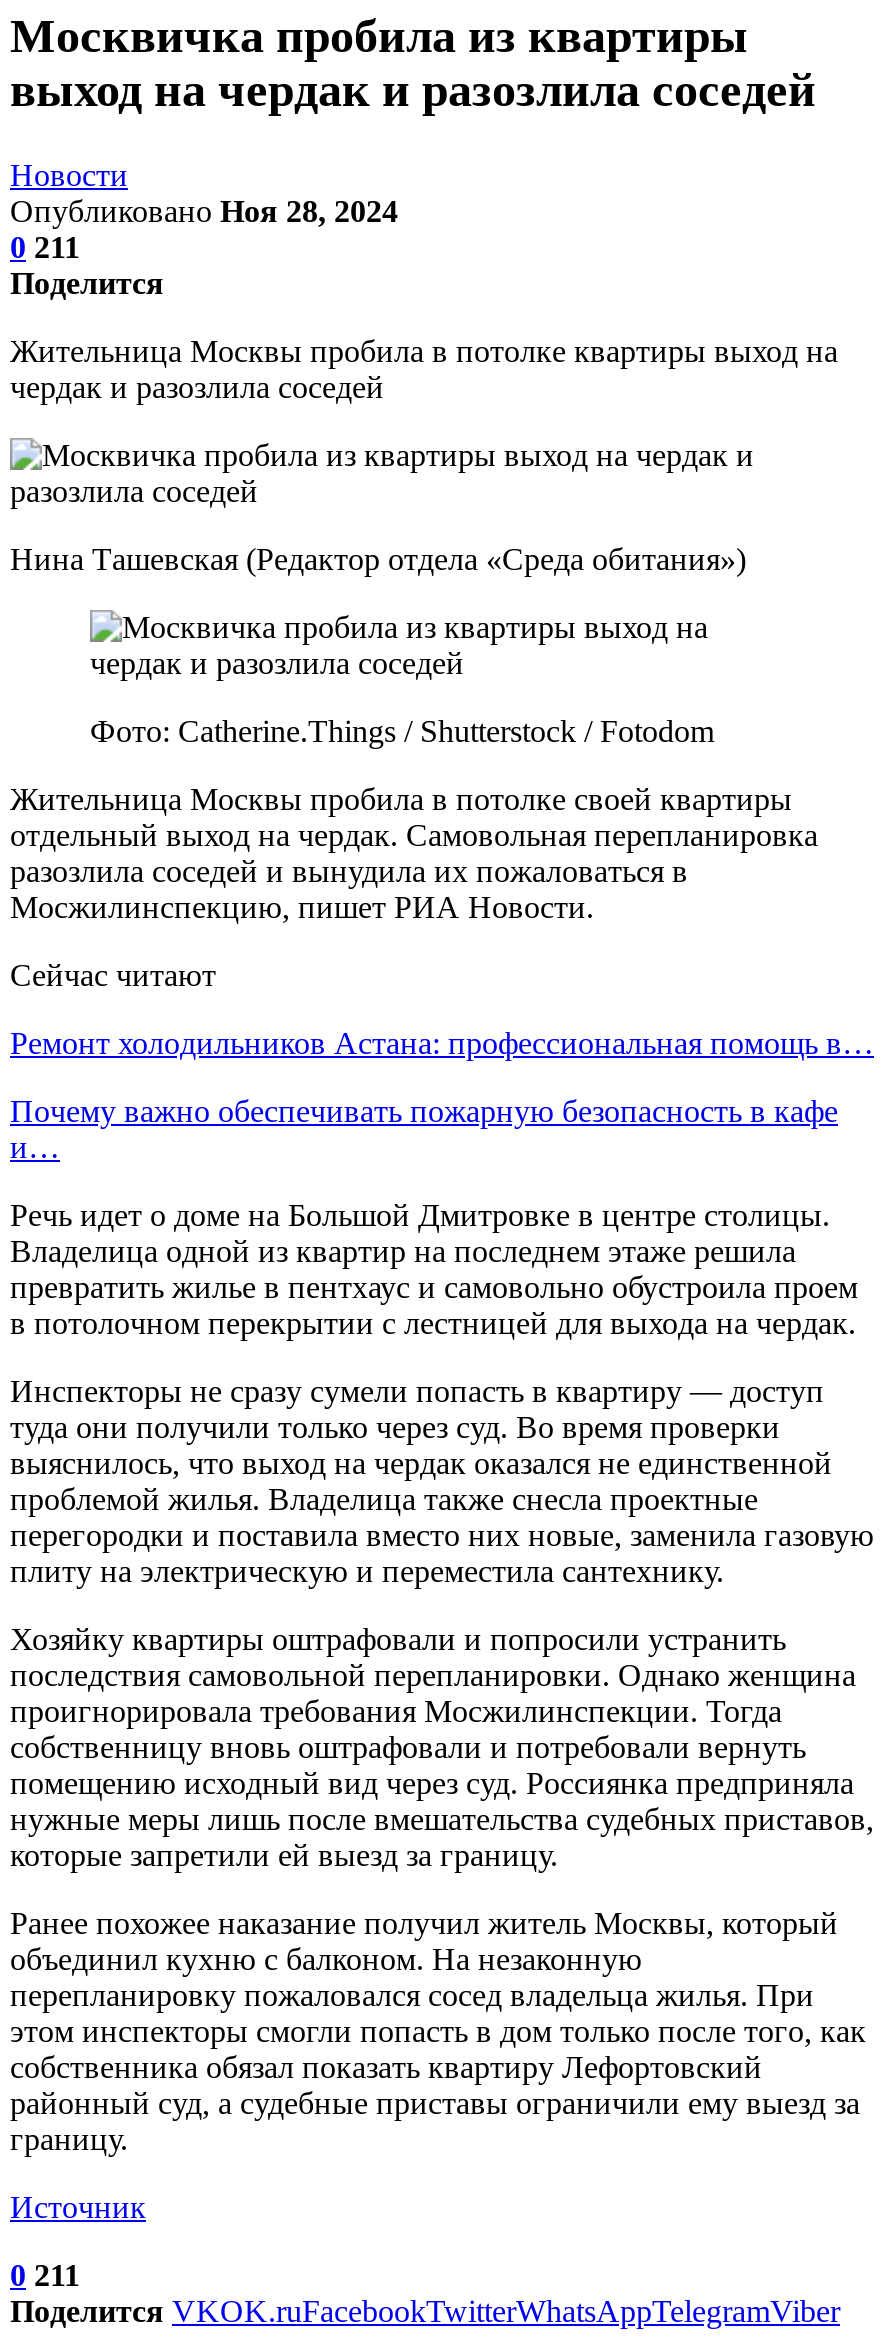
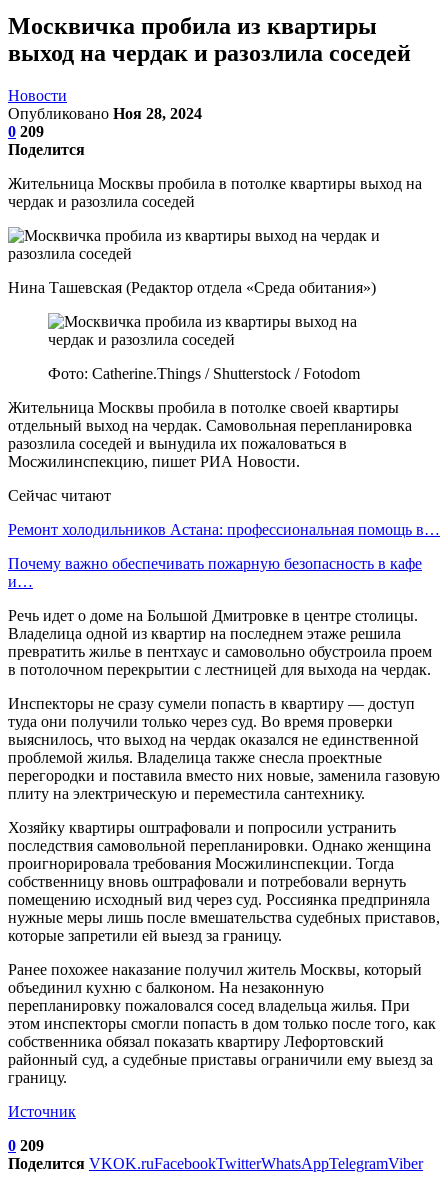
[10,230,80,264] 0 211 -> [8,123,44,140] 0 209
[10,2258,80,2292] 0 211 -> [8,1137,44,1154] 0 209

